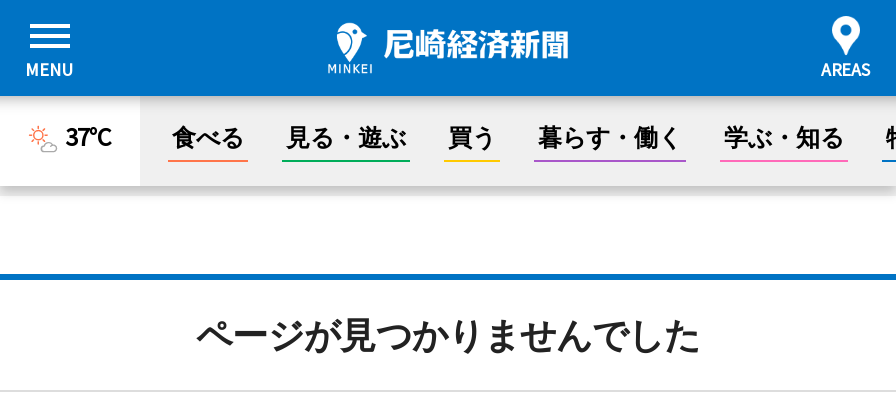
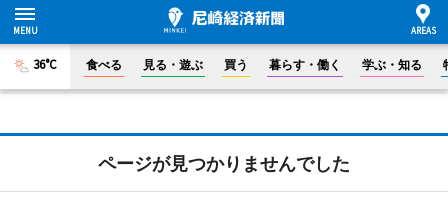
[65,121,113,155] 37°C -> [32,56,56,73] 36°C

